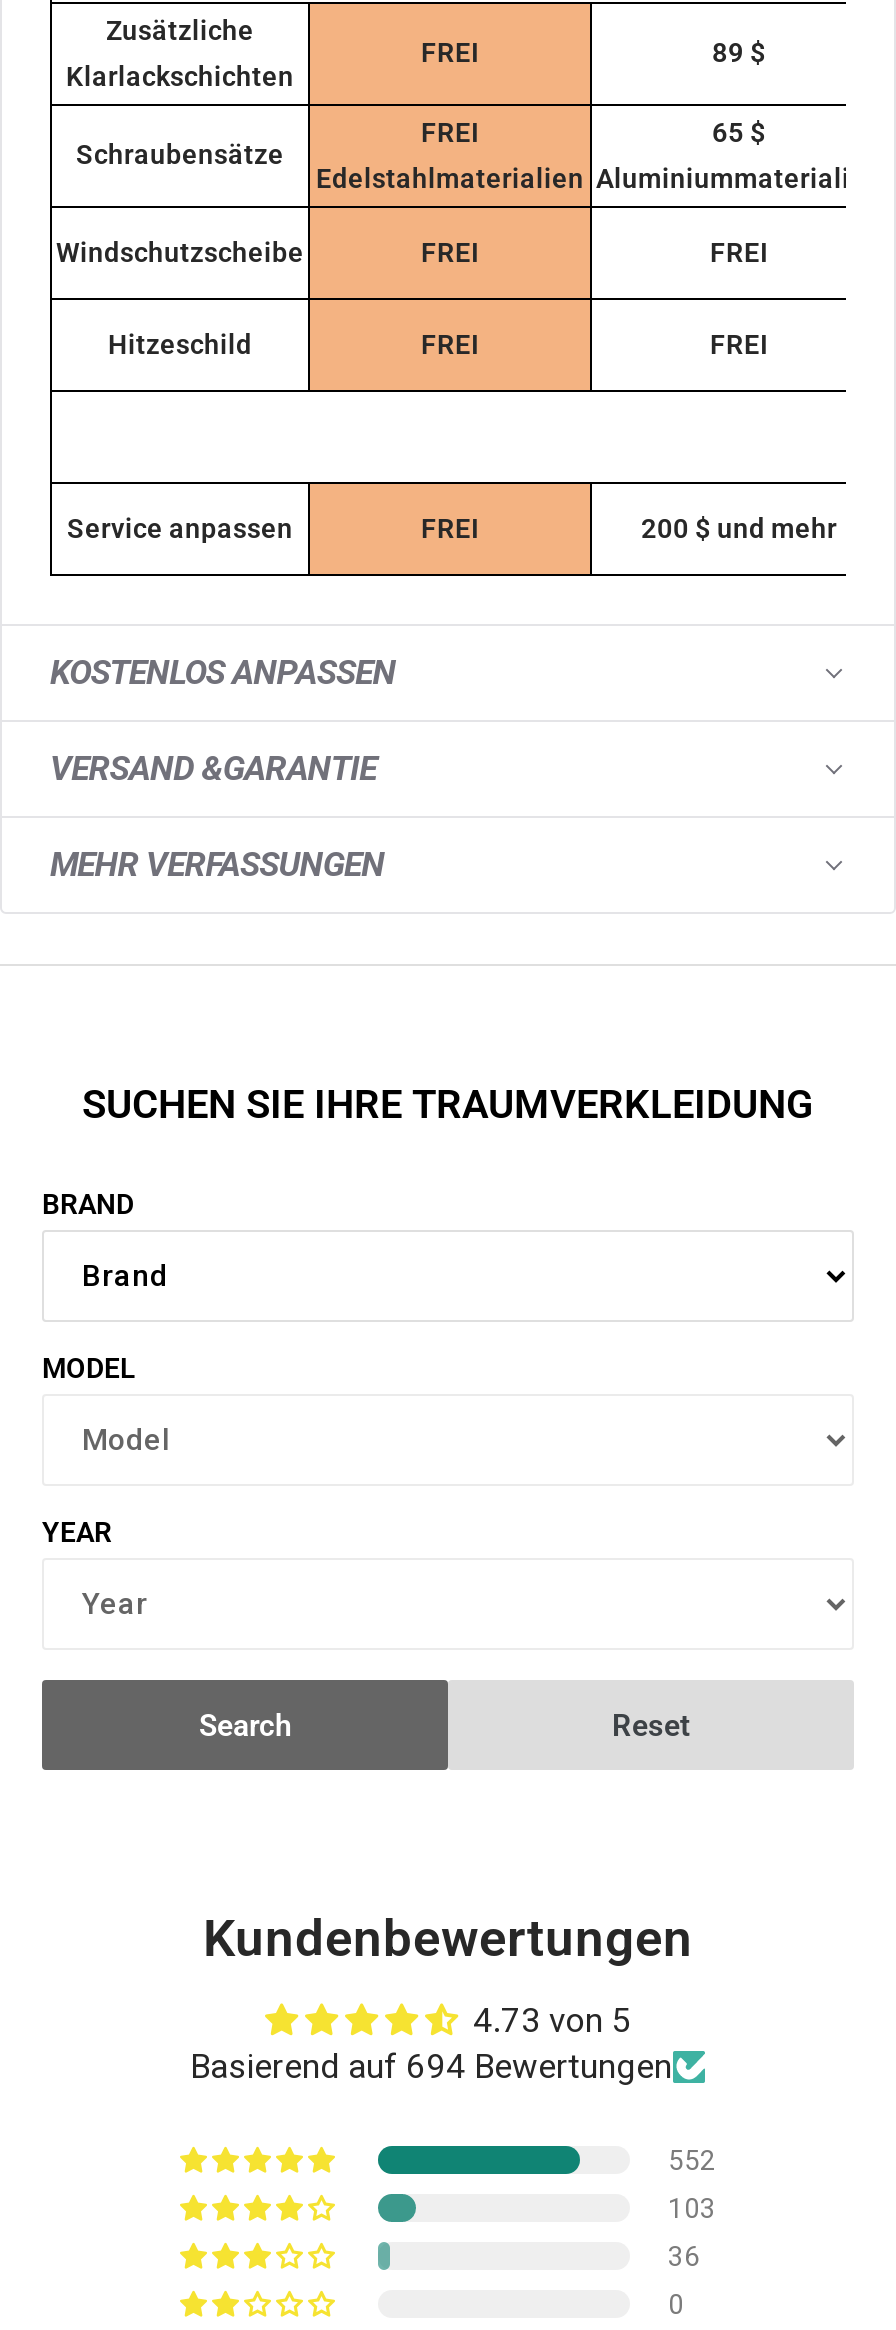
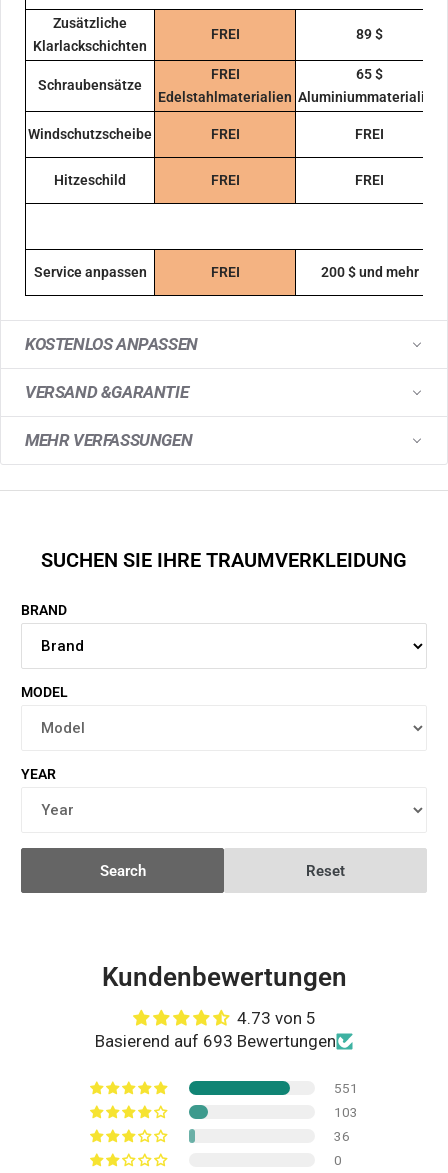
[190,2047,672,2087] Basierend auf 694 Bewertungen -> [95,1031,336,1051] Basierend auf 693 Bewertungen
[668,2144,716,2176] 552 -> [334,1080,358,1096] 551

